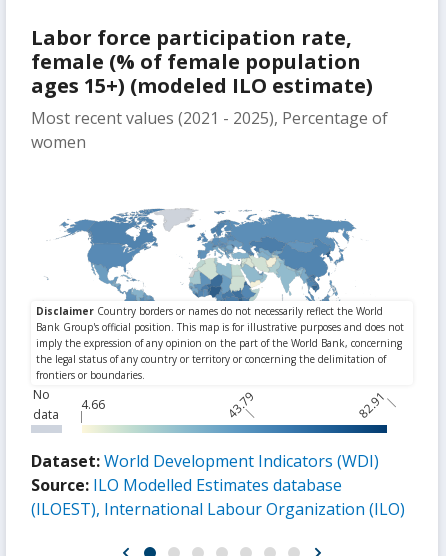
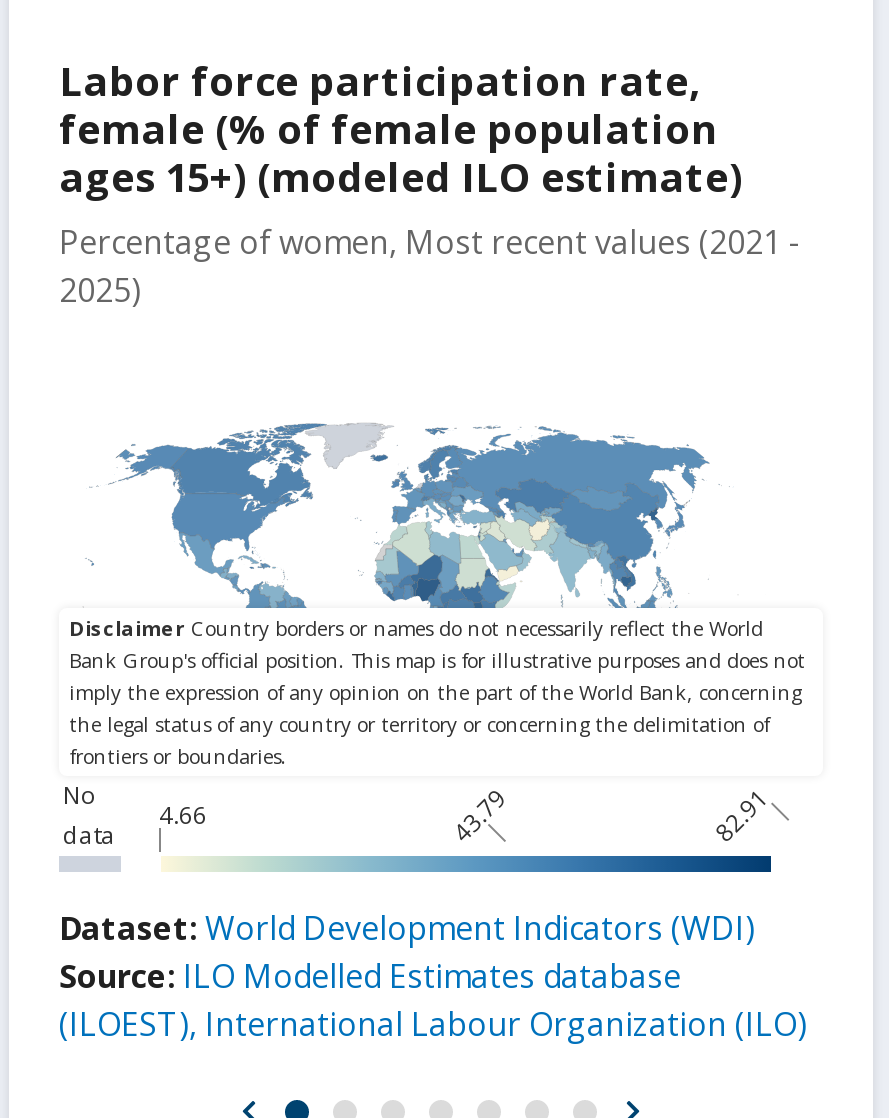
[31,107,388,153] Most recent values (2021 - 2025), Percentage of | women -> [59,220,801,312] Percentage of women, Most recent values (2021 - | 2025)

